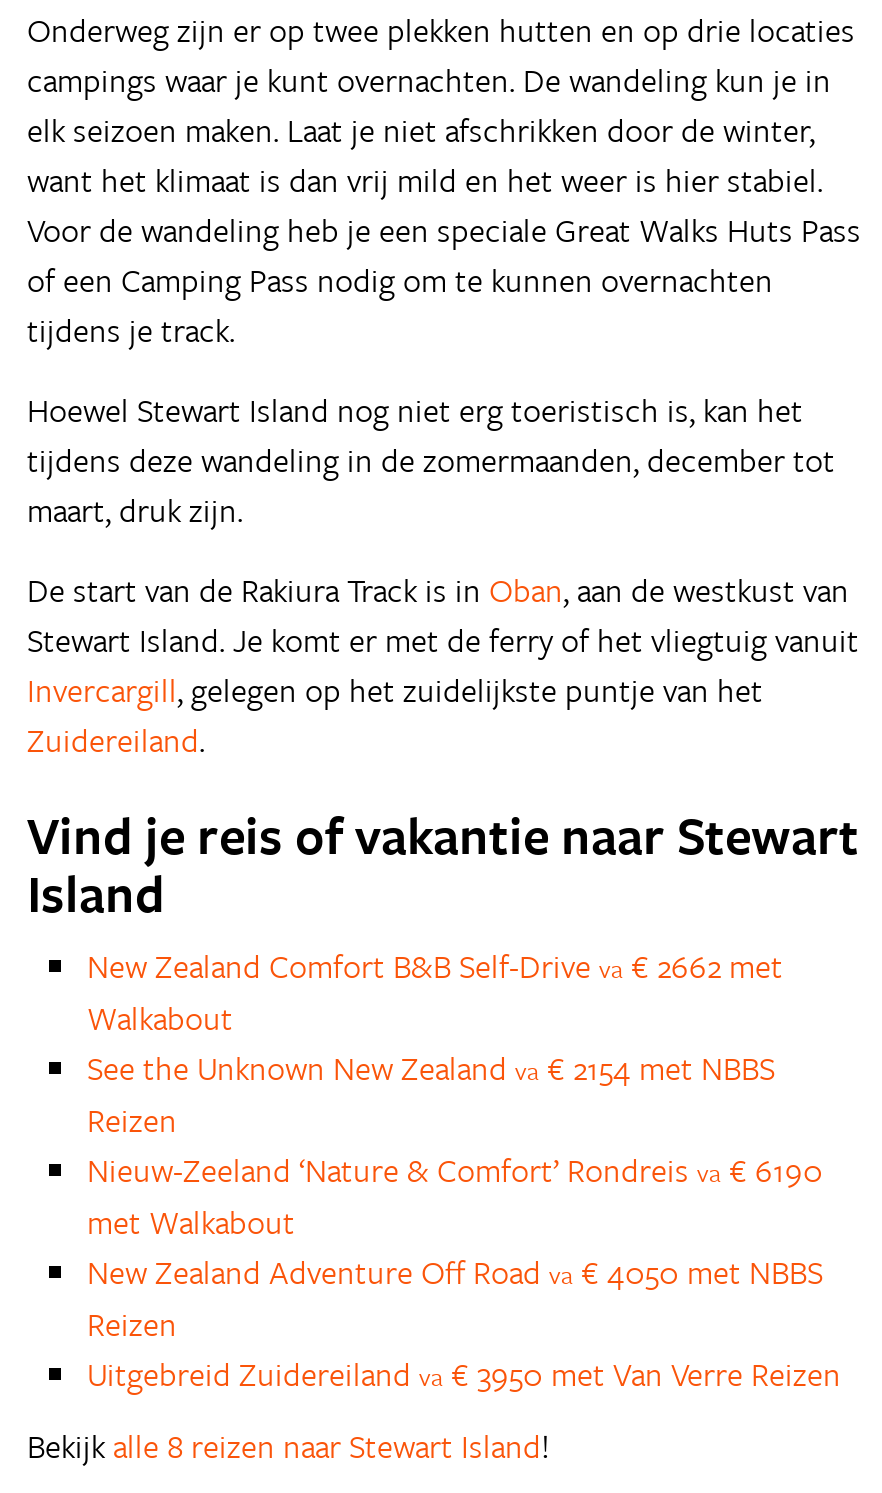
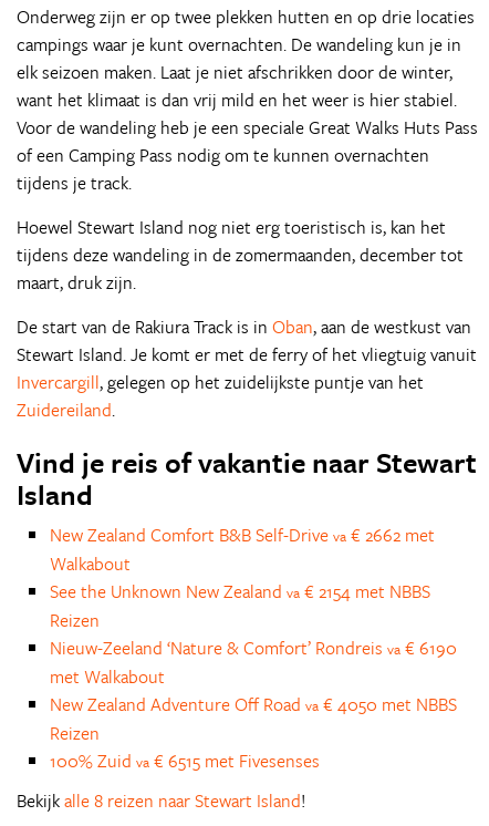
[87,1350,841,1398] Uitgebreid Zuidereiland va € 3950 met Van Verre Reizen -> [50,747,320,774] 100% Zuid va € 6515 met Fivesenses

